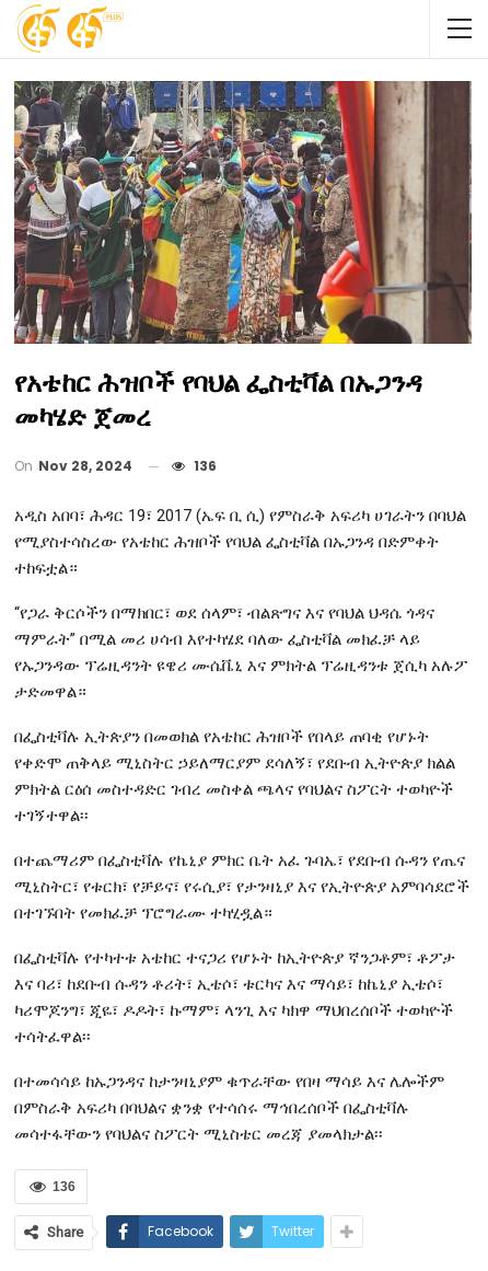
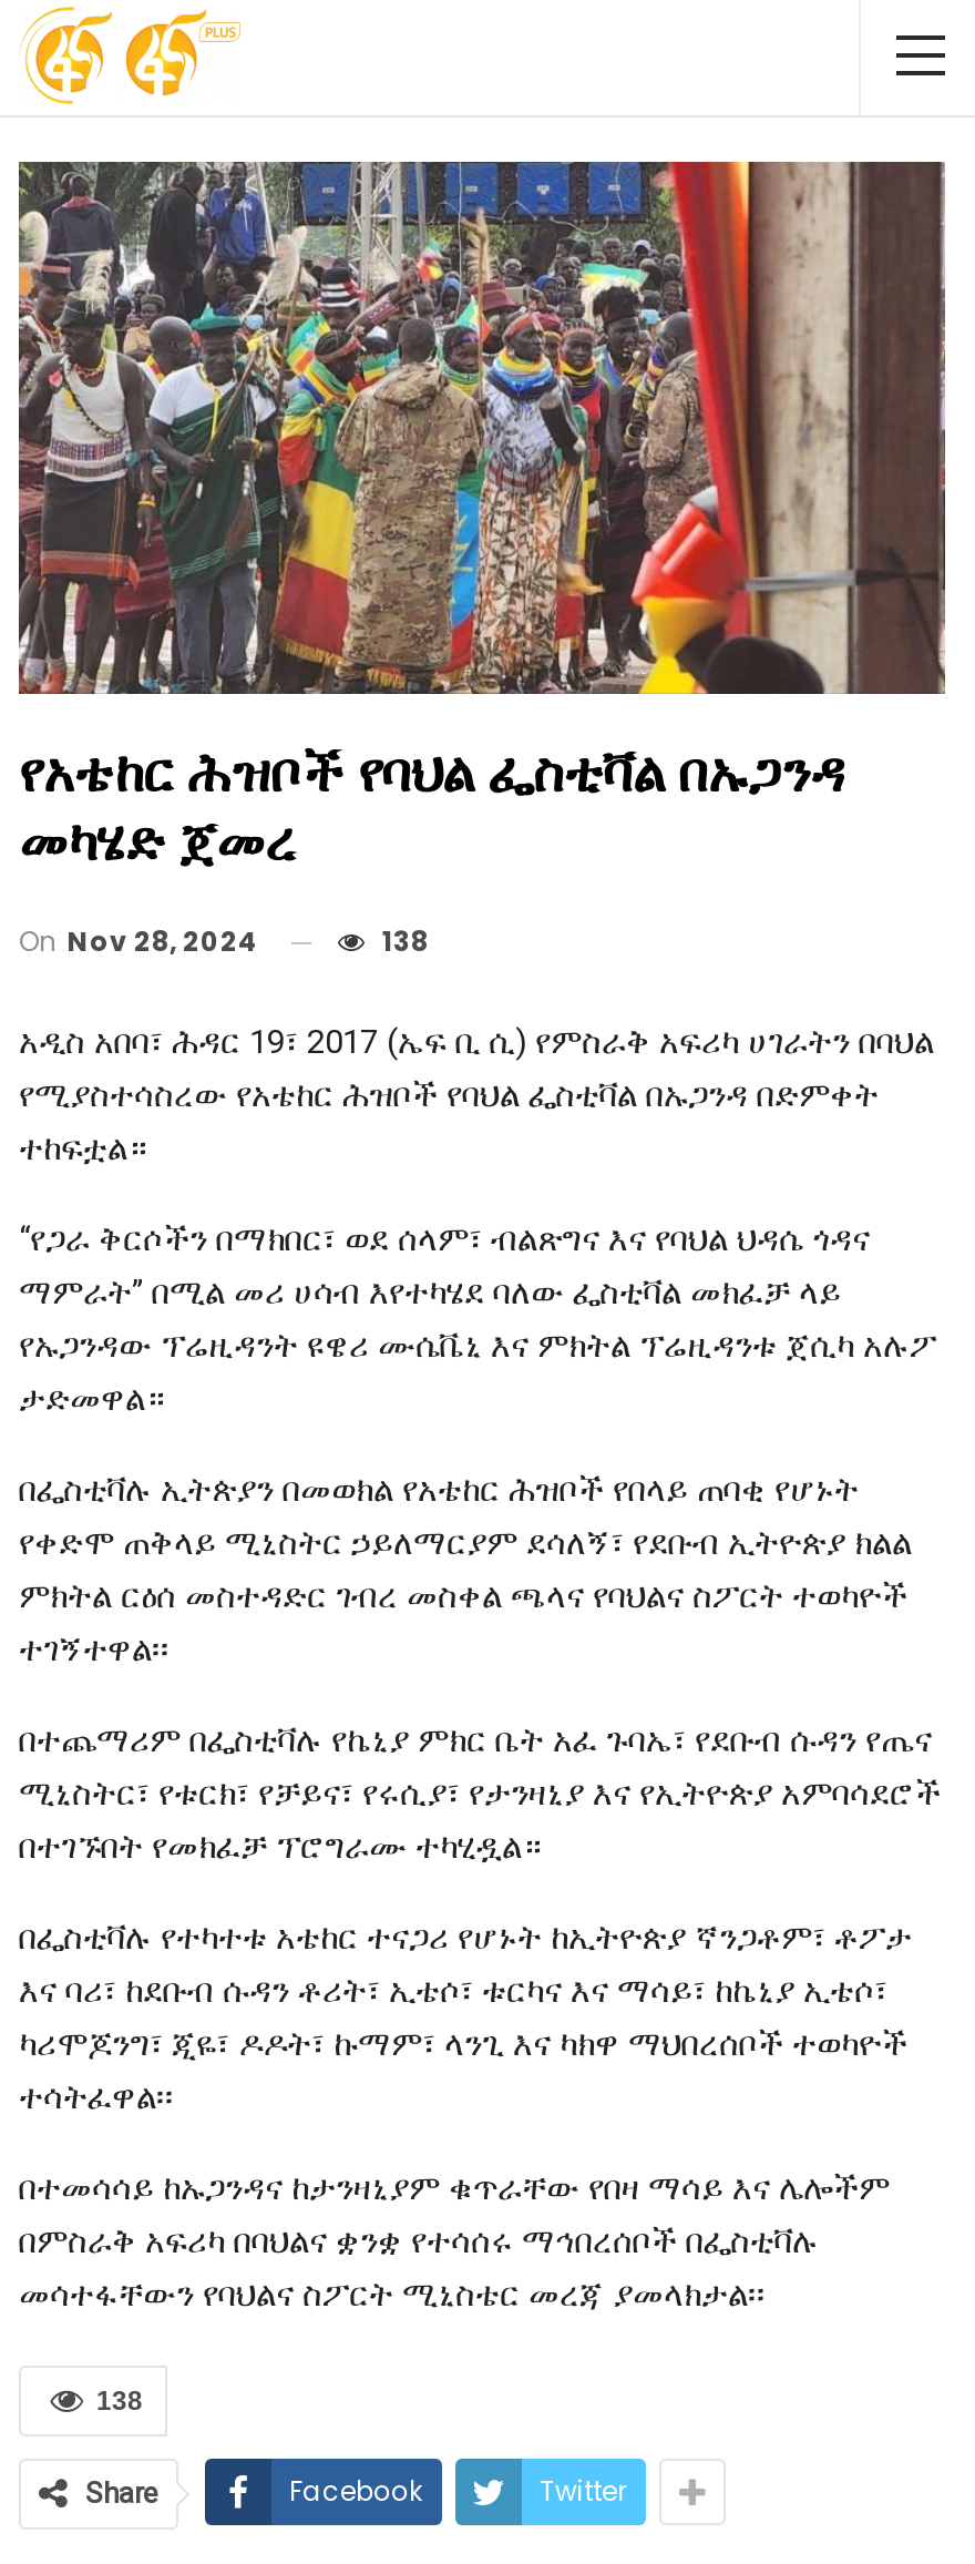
[194,456,217,475] 136 -> [382,921,429,959] 138
[53,1179,75,1194] 136 -> [96,2385,143,2416] 138

